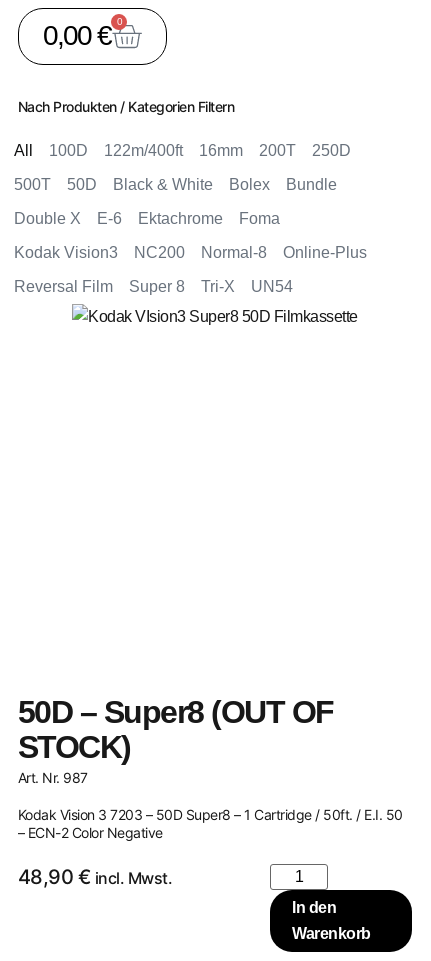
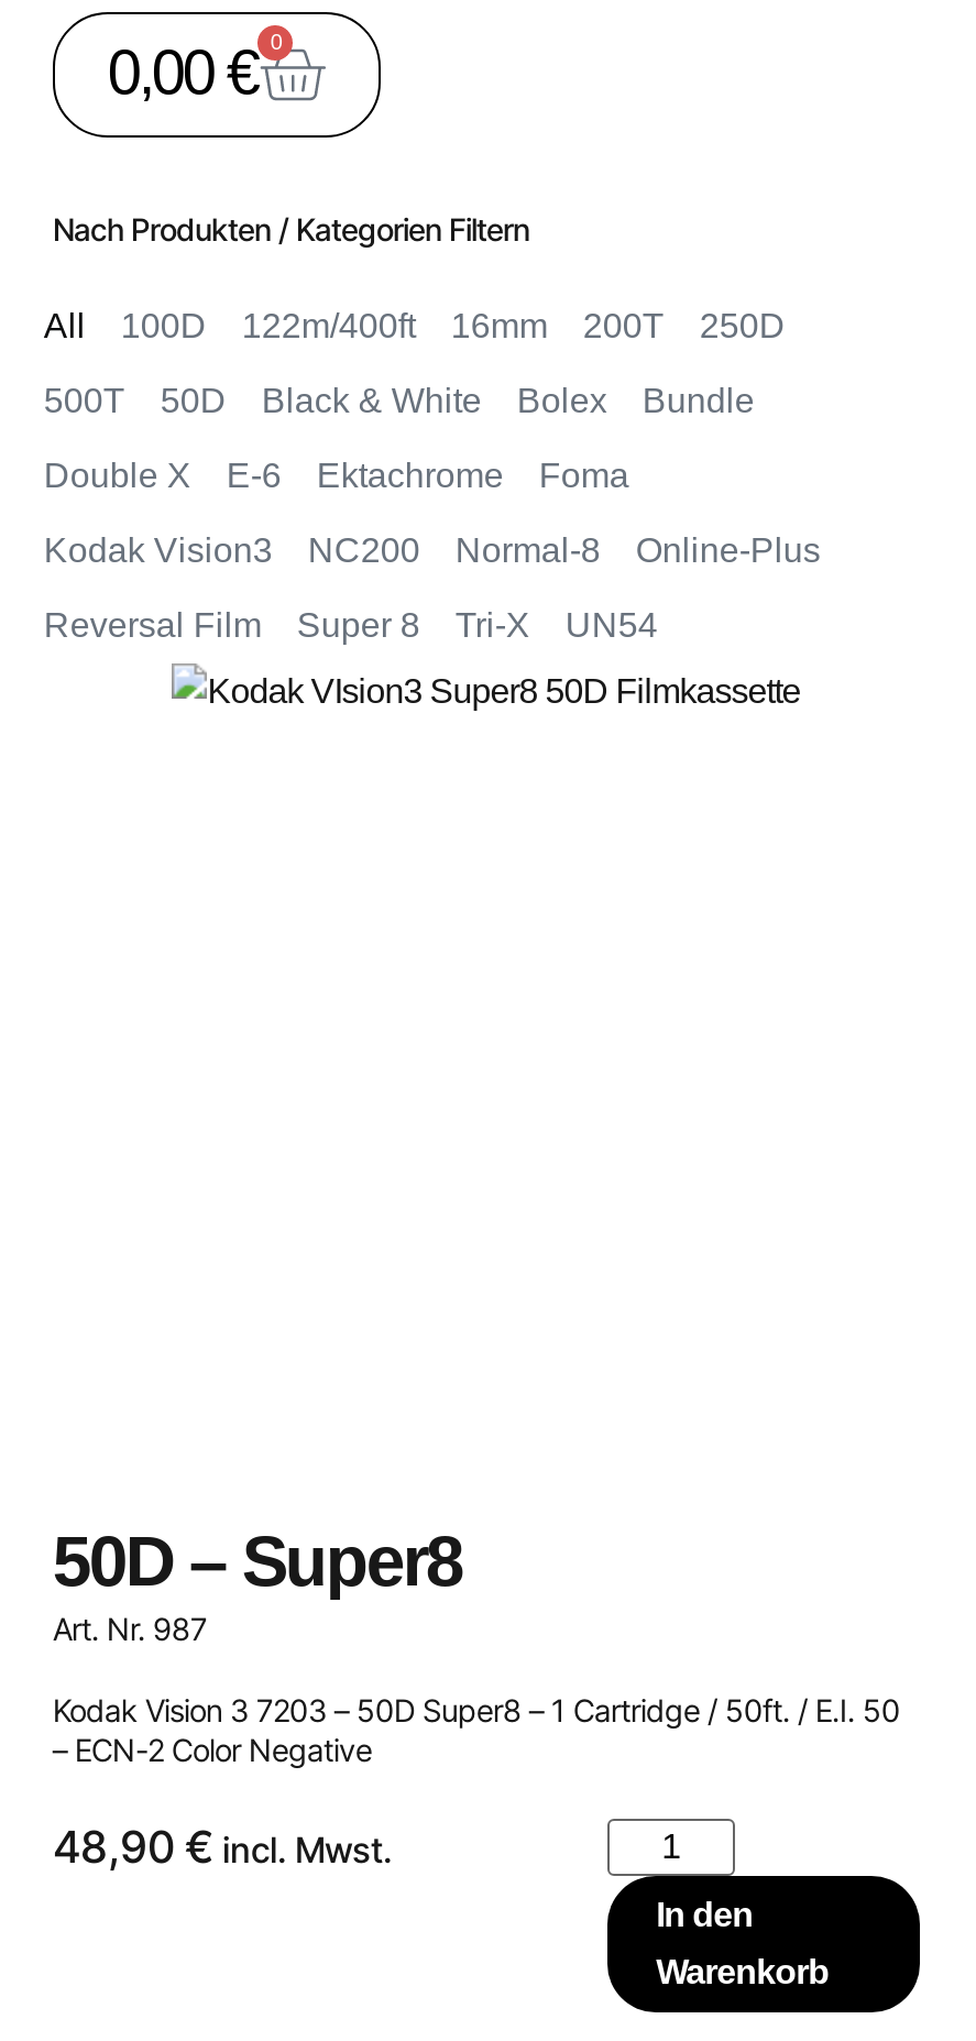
[18,694,334,765] 50D – Super8 (OUT OF | STOCK) -> [53,1522,462,1601] 50D – Super8

